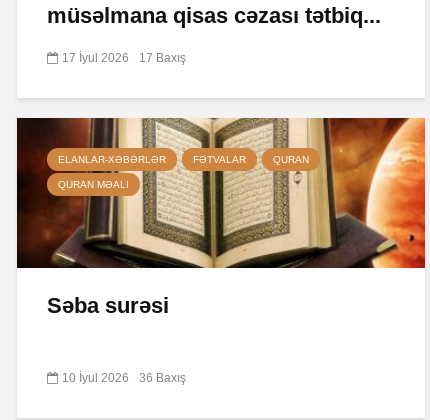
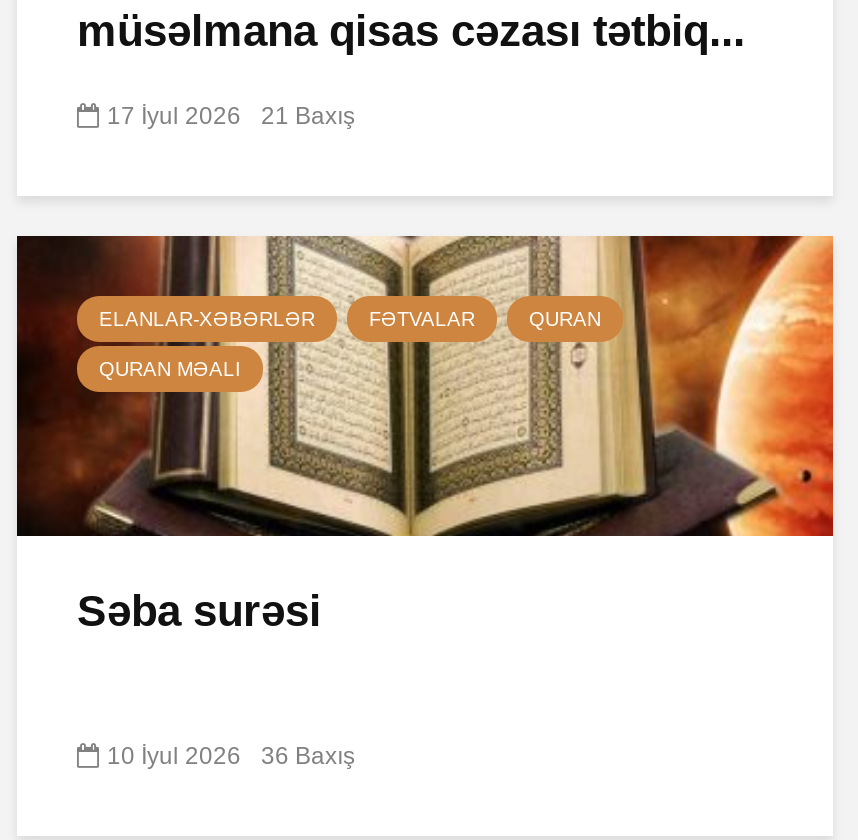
[62,51,186,65] 17 İyul 2026 17 Baxış -> [107,102,355,130] 17 İyul 2026 21 Baxış

